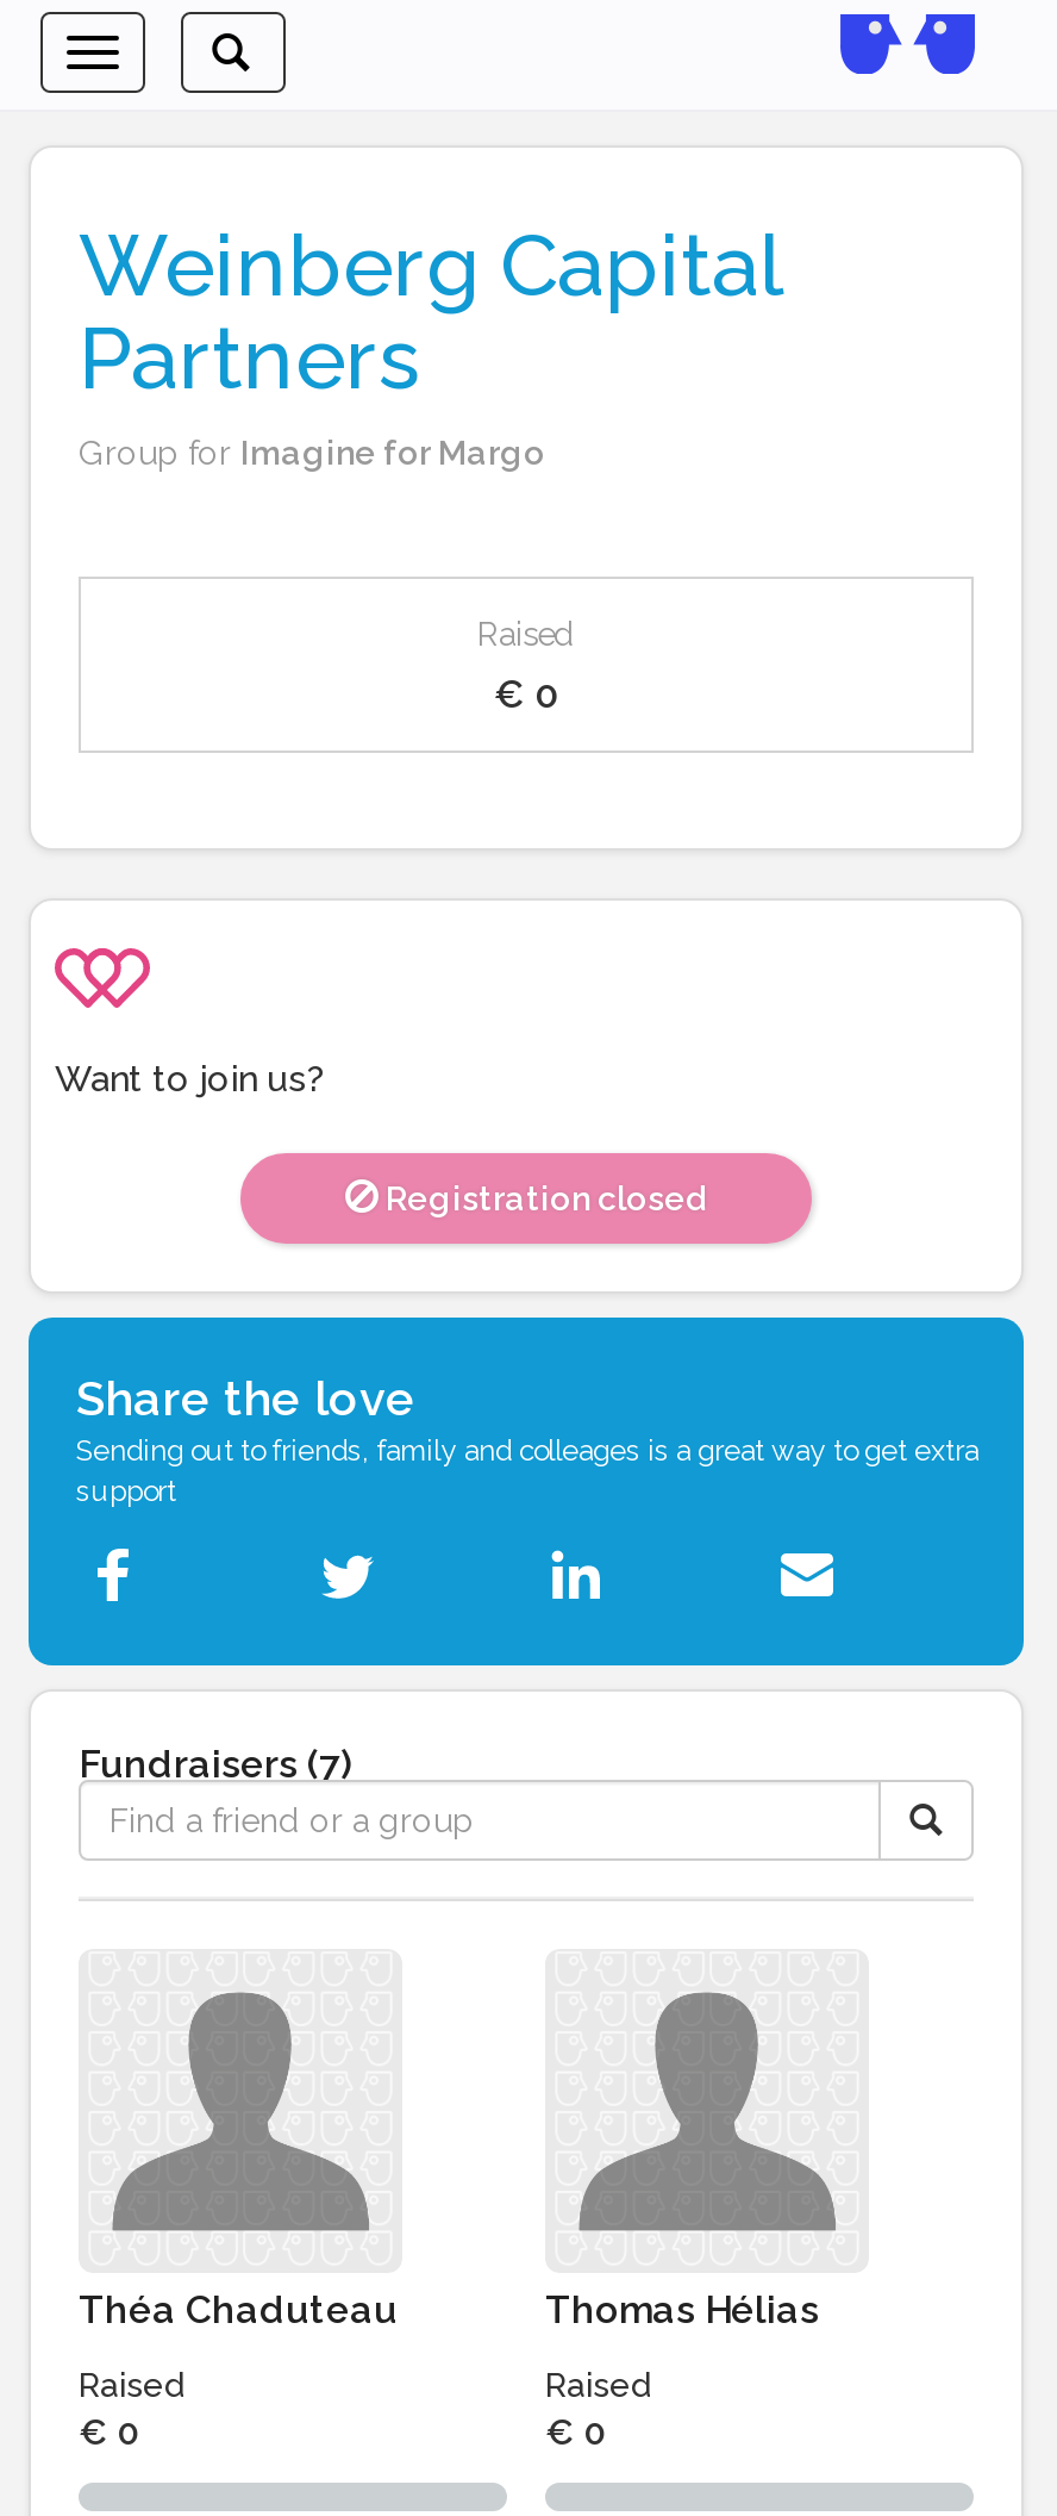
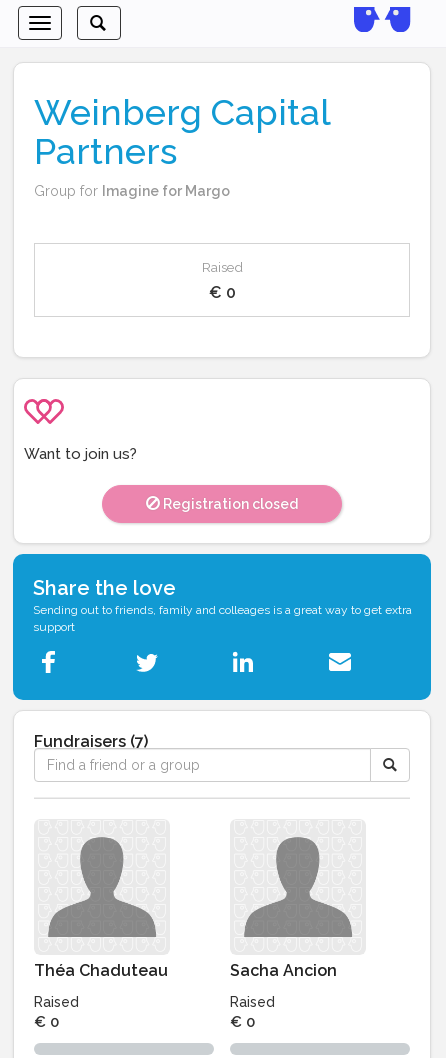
[545,2288,819,2333] Thomas Hélias -> [230,961,337,980] Sacha Ancion

